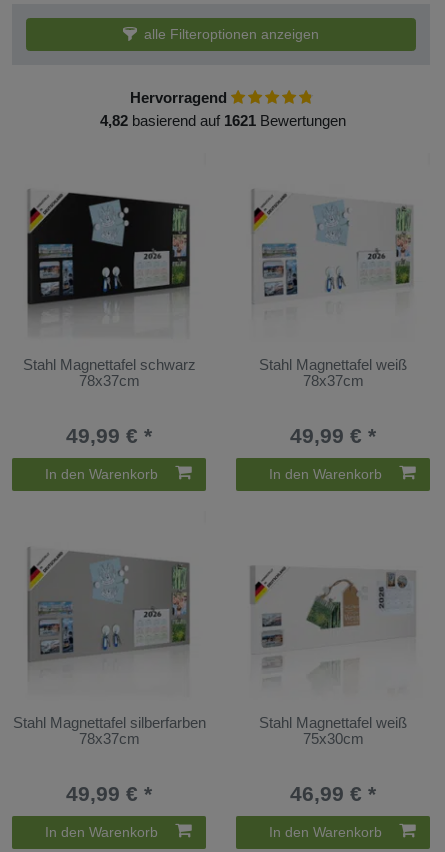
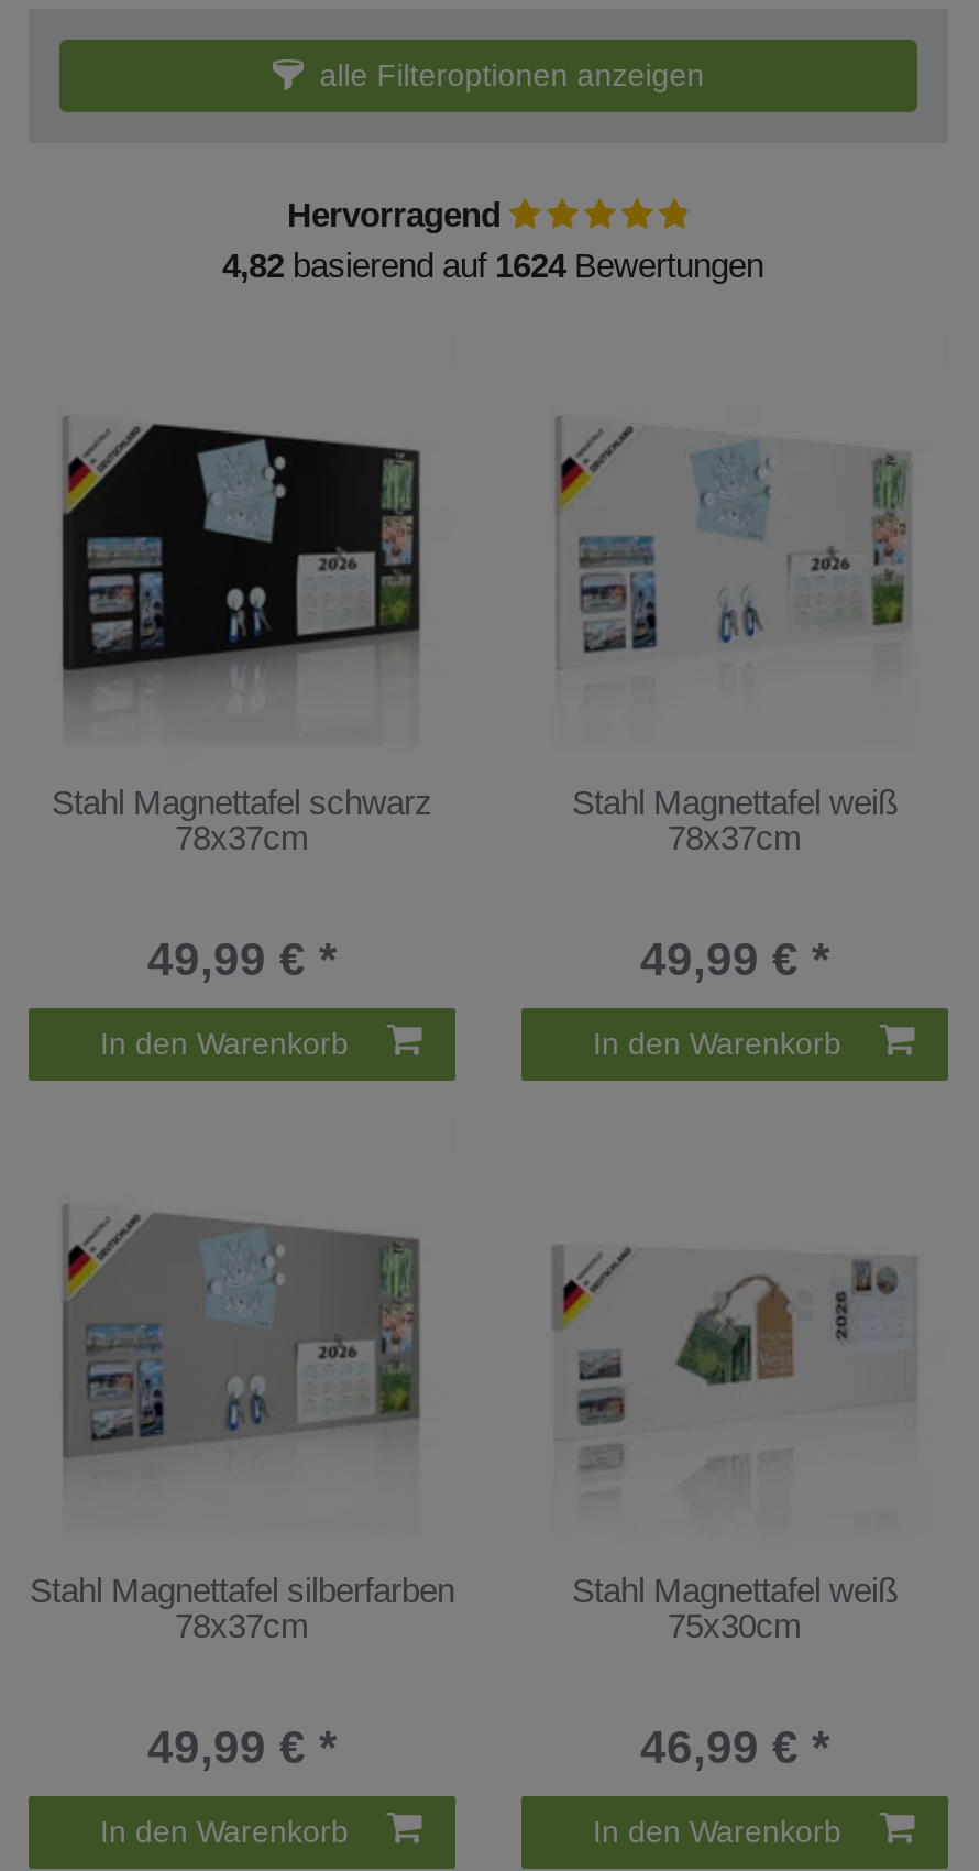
[100,112,346,129] 4,82 basierend auf 1621 Bewertungen -> [222,246,763,283] 4,82 basierend auf 1624 Bewertungen

